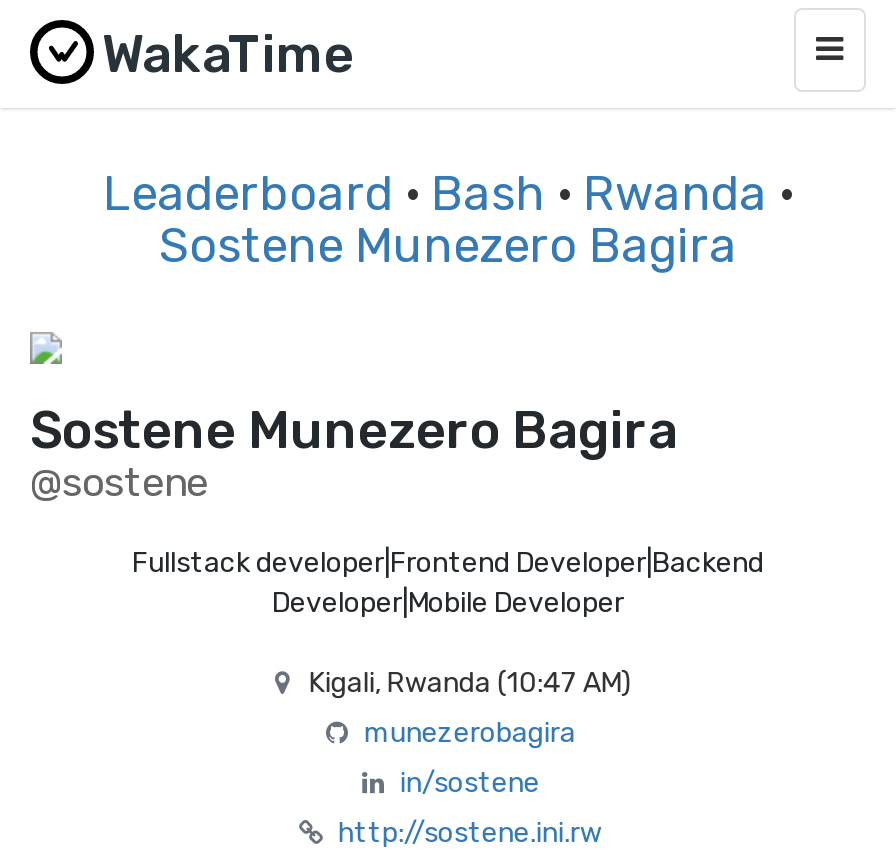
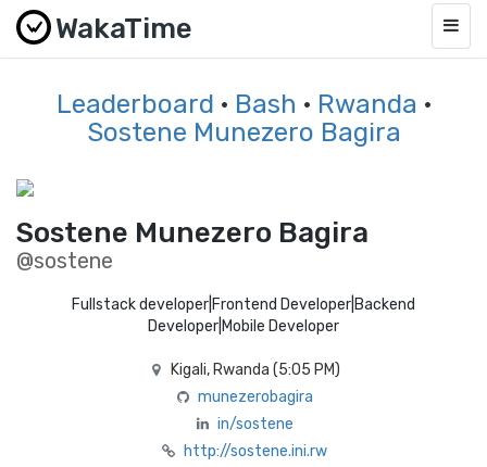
[309,666,631,700] Kigali, Rwanda (10:47 AM) -> [170,361,340,379] Kigali, Rwanda (5:05 PM)

